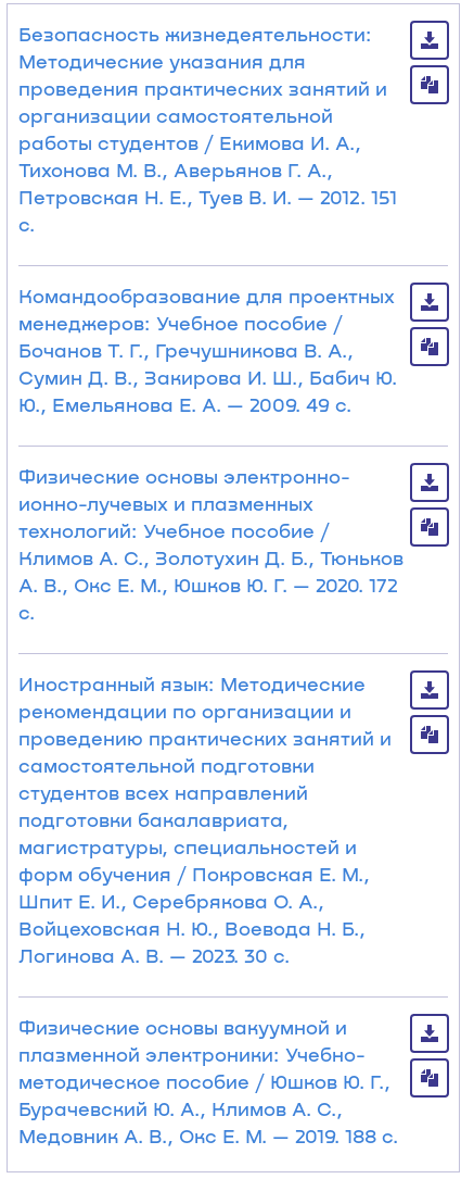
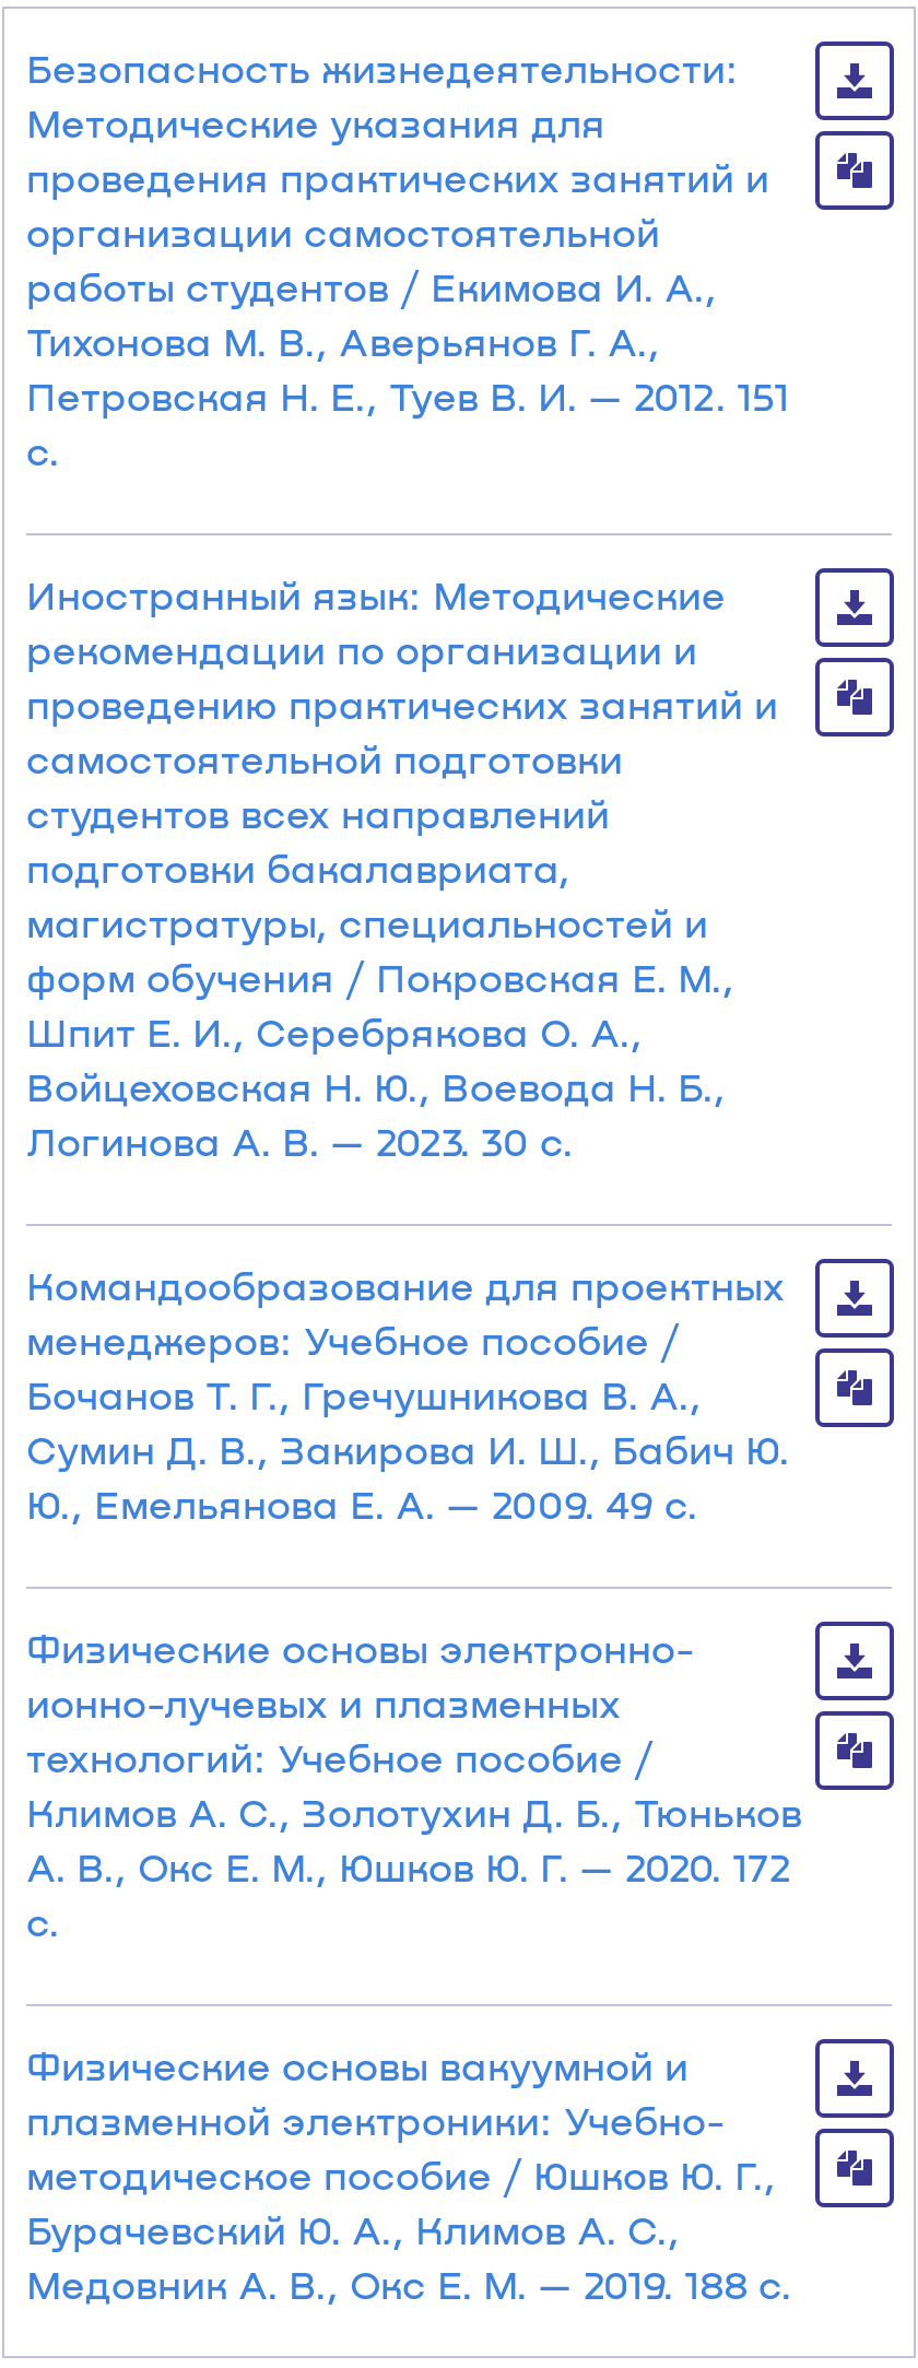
moved [18,284,403,624] -> [26,1261,802,1945]: Командообразование для проектных | менеджеров: Учебное пособие / | Бочанов Т. Г., Гречушникова В. А., | ... | А. В., Окс Е. М., Юшков Ю. Г. — 2020. 172 | с.
moved [18,672,392,967] -> [26,570,778,1165]: Иностранный язык: Методические | рекомендации по организации и | проведению практических занятий и | ... | Войцеховская Н. Ю., Воевода Н. Б., | Логинова А. В. — 2023. 30 с.

